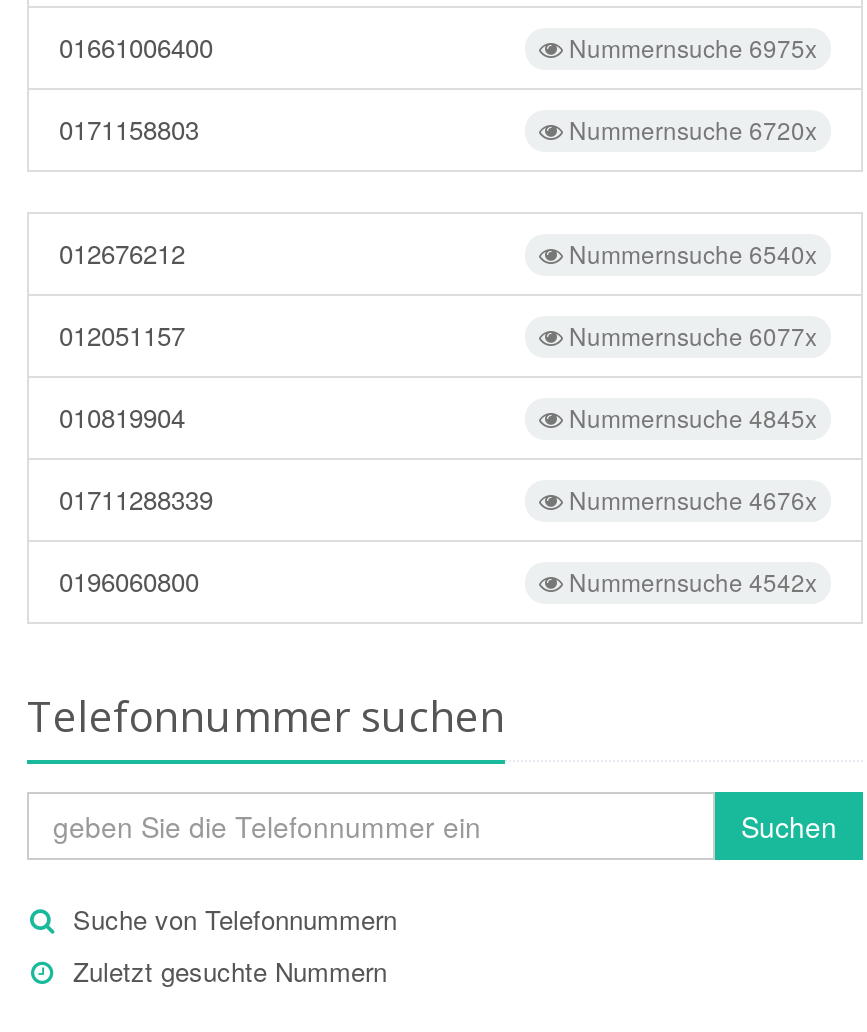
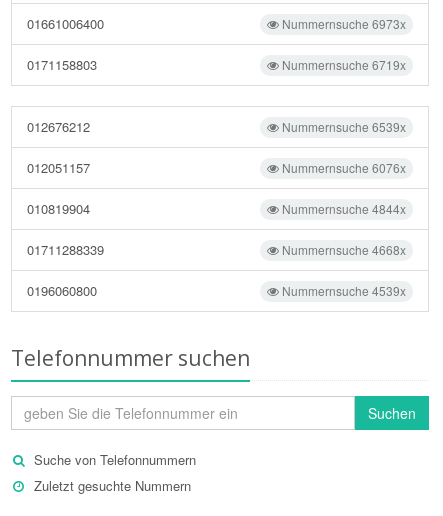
[563,30,817,64] Nummernsuche 6975x -> [279,15,406,32] Nummernsuche 6973x
[563,112,817,146] Nummernsuche 6720x -> [279,56,406,73] Nummernsuche 6719x
[563,236,817,270] Nummernsuche 6540x -> [279,118,406,135] Nummernsuche 6539x
[563,318,817,352] Nummernsuche 6077x -> [279,159,406,176] Nummernsuche 6076x
[563,400,817,434] Nummernsuche 4845x -> [279,200,406,217] Nummernsuche 4844x
[563,482,817,516] Nummernsuche 4676x -> [279,241,406,258] Nummernsuche 4668x
[563,564,817,598] Nummernsuche 4542x -> [279,282,406,299] Nummernsuche 4539x

